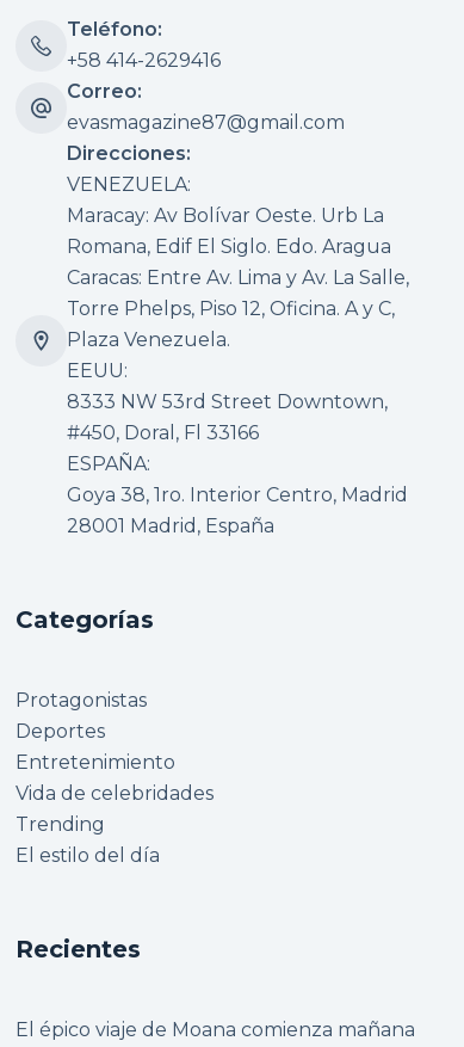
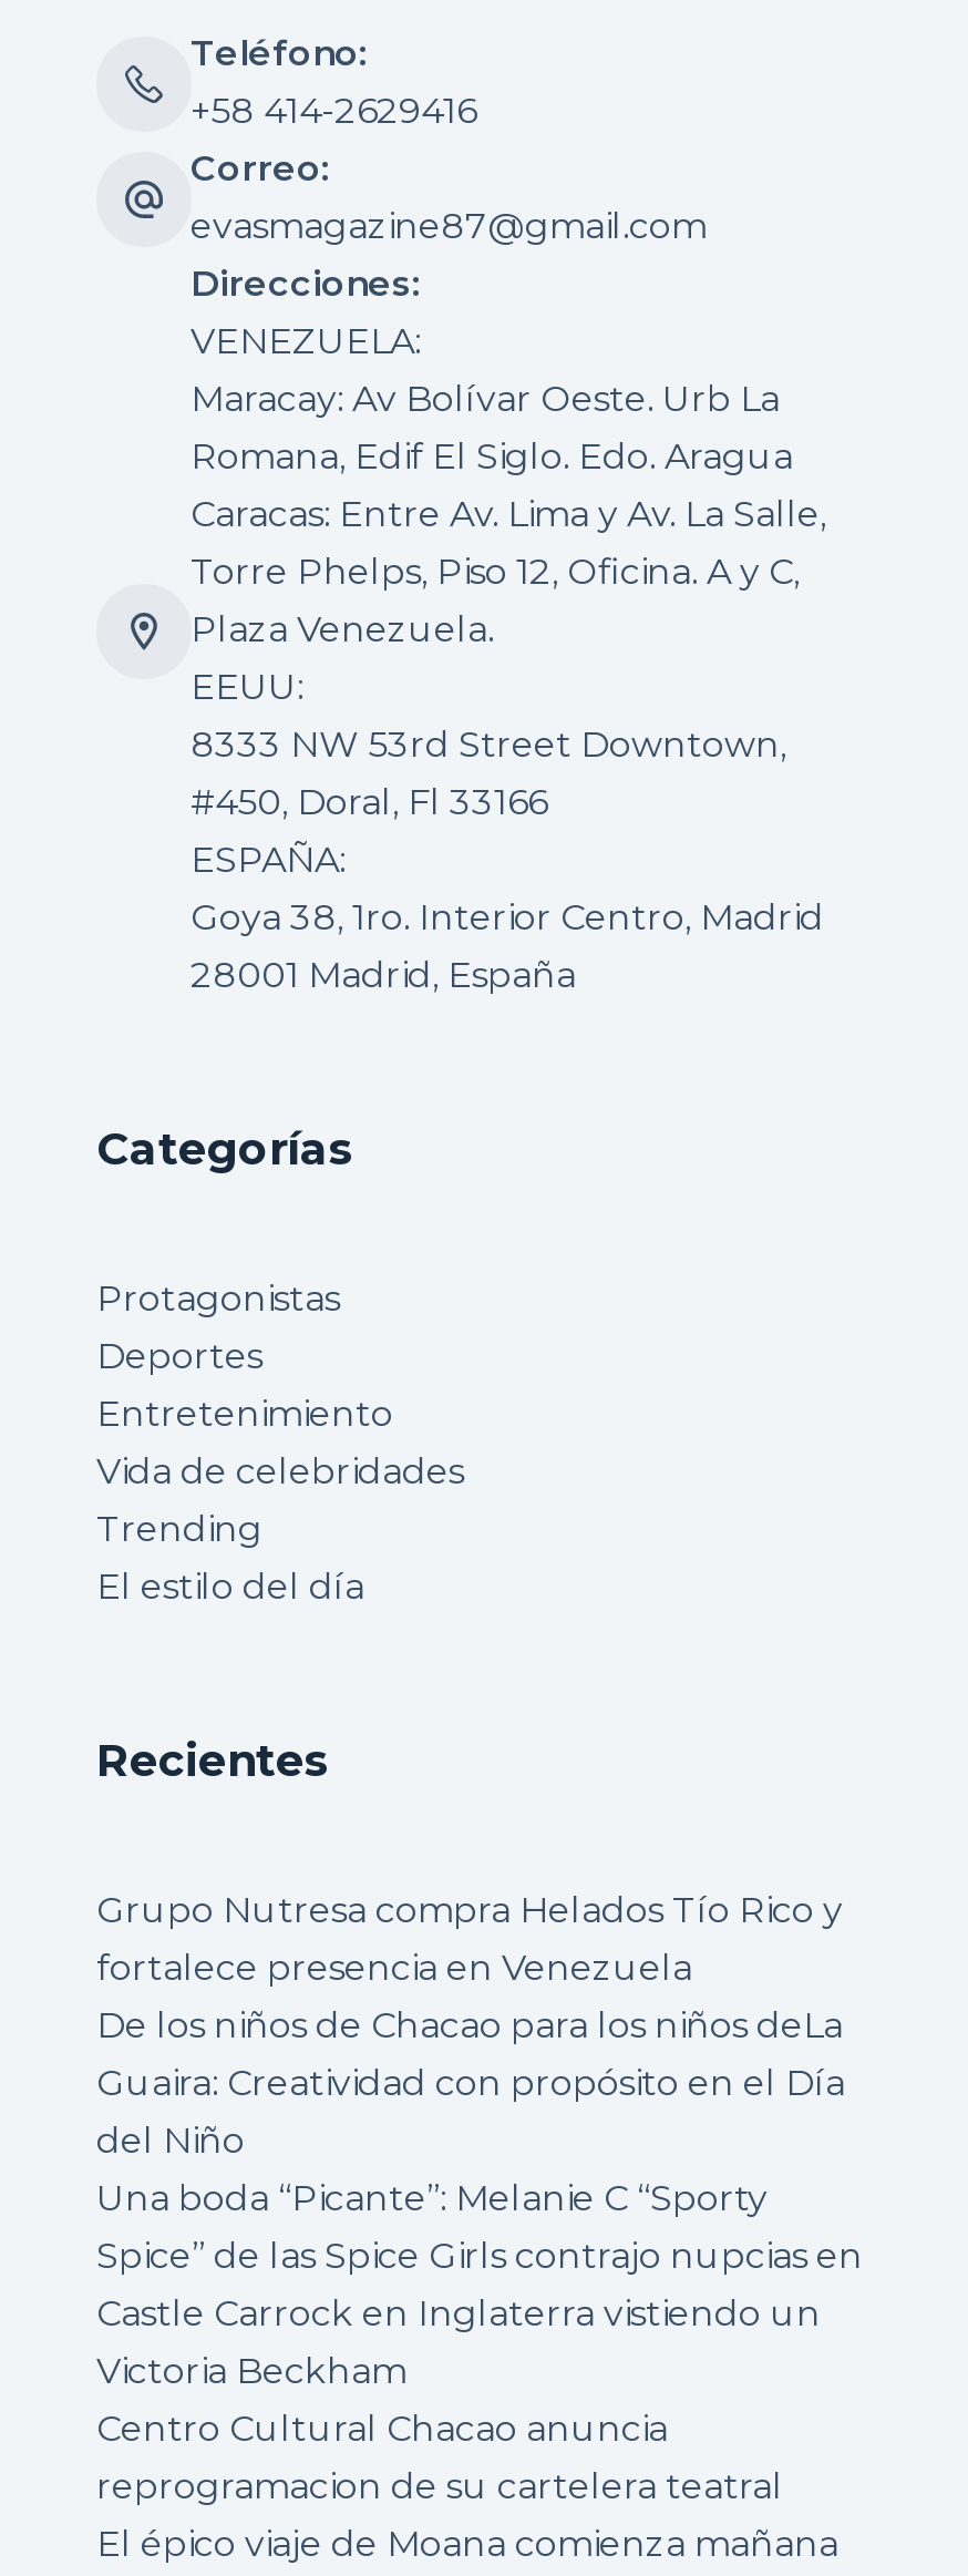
none -> [96,1890,863,2508] Grupo Nutresa compra Helados Tío Rico y | fortalece presencia en Venezuela | De los niños de Chacao para los niños deLa | Guaira: Creatividad con propósito en el Día | del Niño | Una boda “Picante”: Melanie C “Sporty | Spice” de las Spice Girls contrajo nupcias en | Castle Carrock en Inglaterra vistiendo un | Victoria Beckham | Centro Cultural Chacao anuncia | reprogramacion de su cartelera teatral

